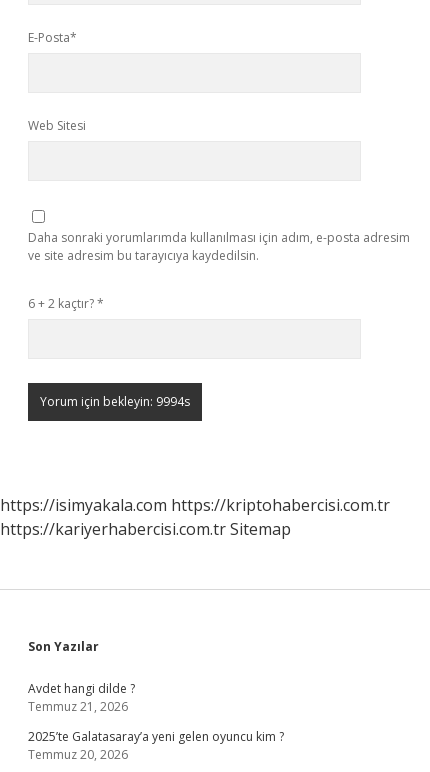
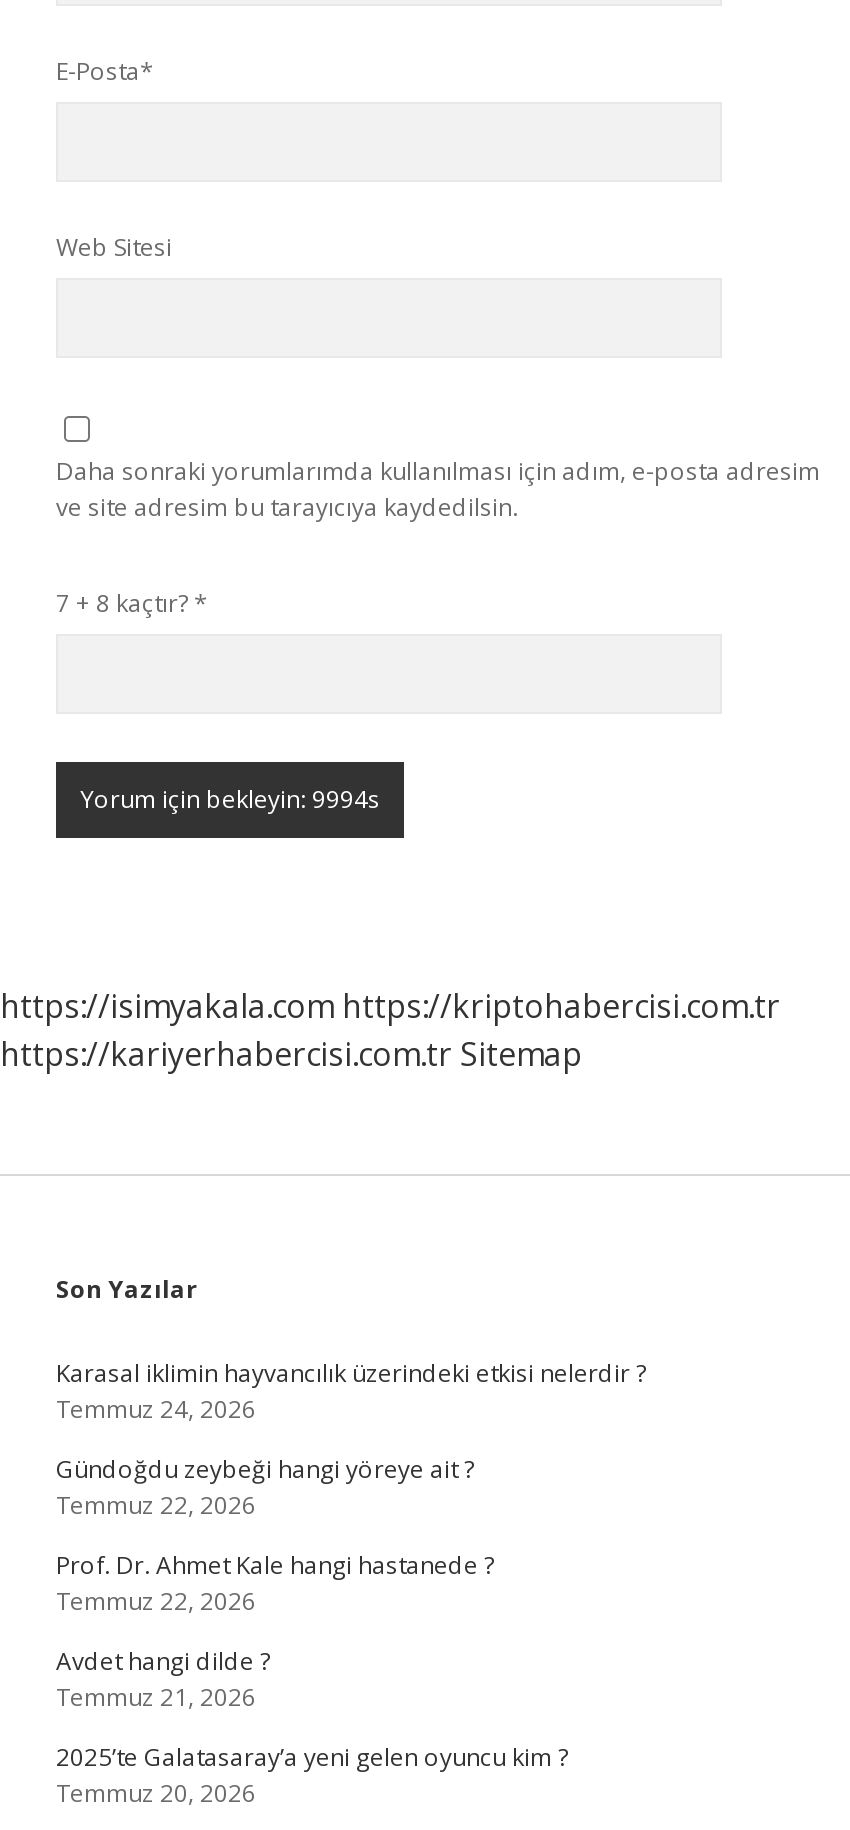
[28,295,104,312] 6 + 2 kaçtır? * -> [56,586,208,620] 7 + 8 kaçtır? *
none -> [56,1356,646,1618] Karasal iklimin hayvancılık üzerindeki etkisi nelerdir ? | Temmuz 24, 2026 | Gündoğdu zeybeği hangi yöreye ait ? | Temmuz 22, 2026 | Prof. Dr. Ahmet Kale hangi hastanede ? | Temmuz 22, 2026

